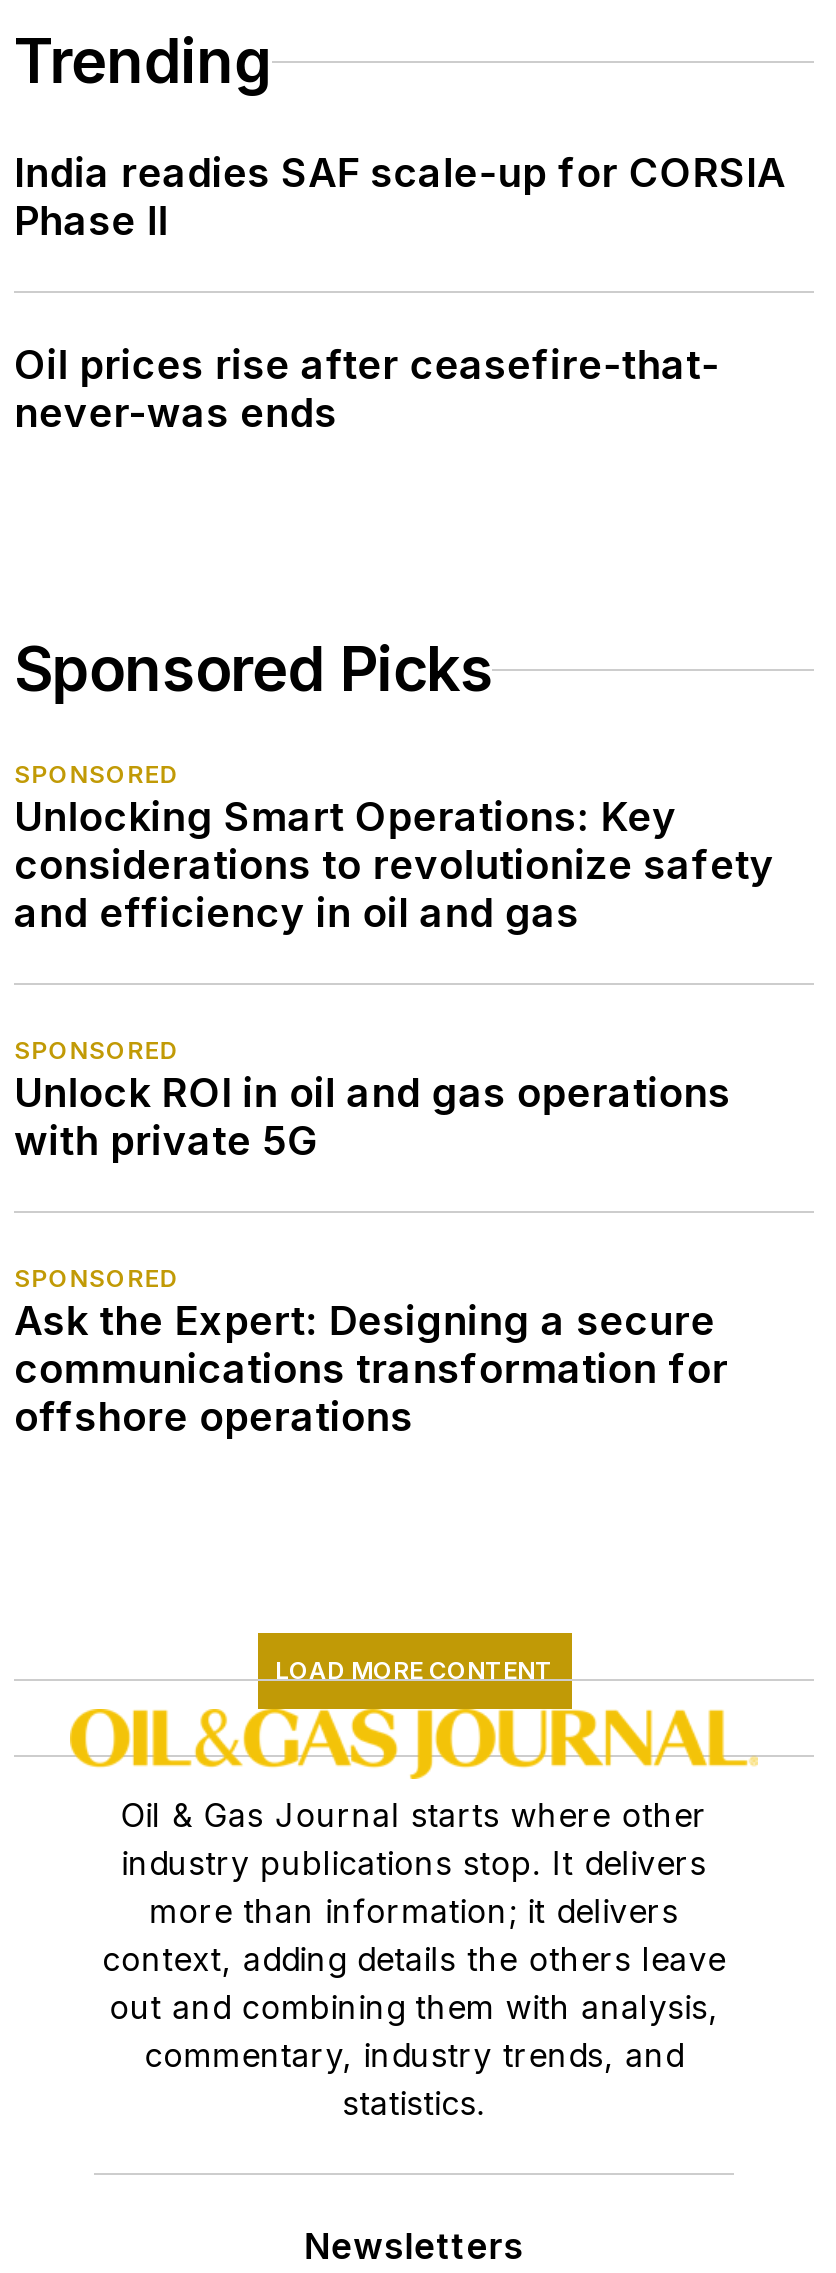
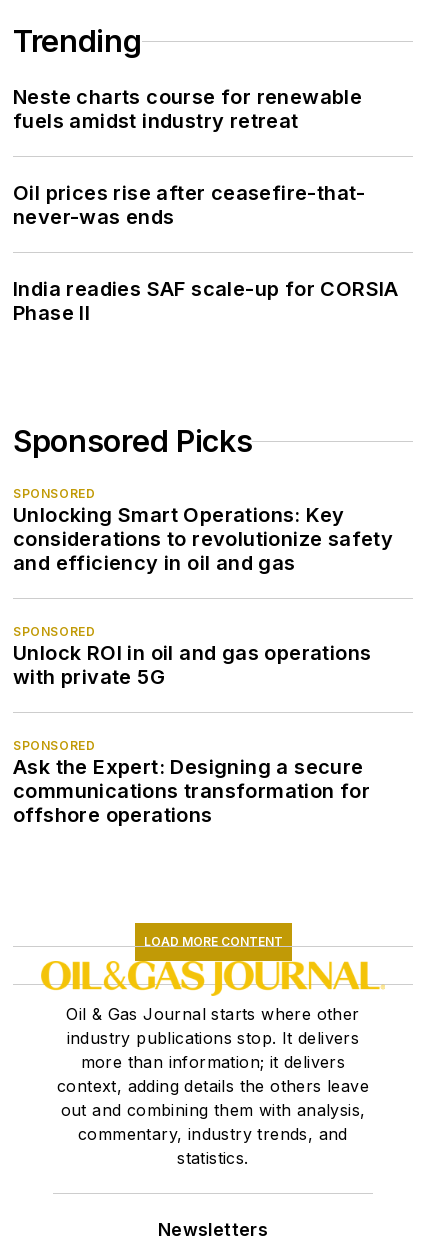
none -> [13,85,362,133] Neste charts course for renewable | fuels amidst industry retreat
moved [14,149,786,245] -> [13,277,399,325]: India readies SAF scale-up for CORSIA | Phase II

